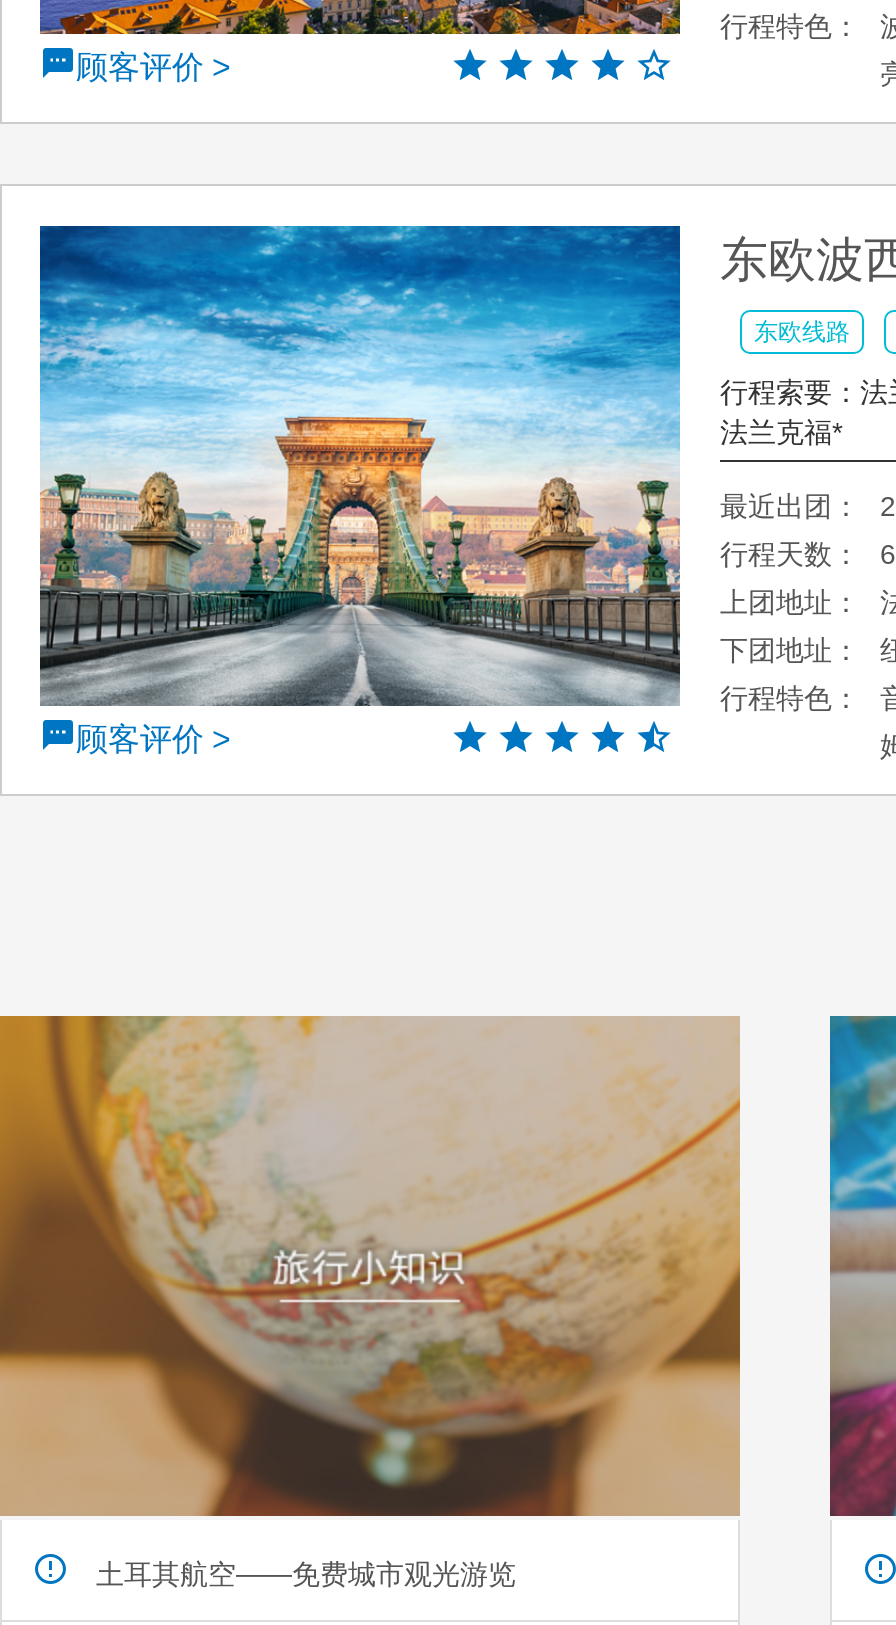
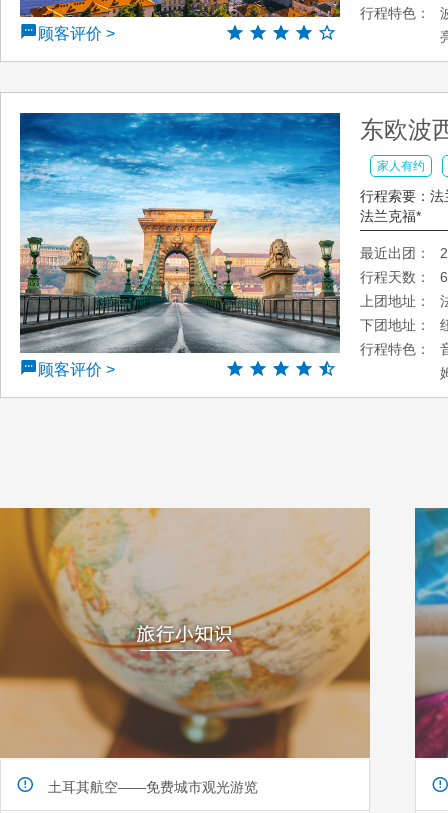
[754,317,850,345] 东欧线路 -> [377,159,425,173] 家人有约

